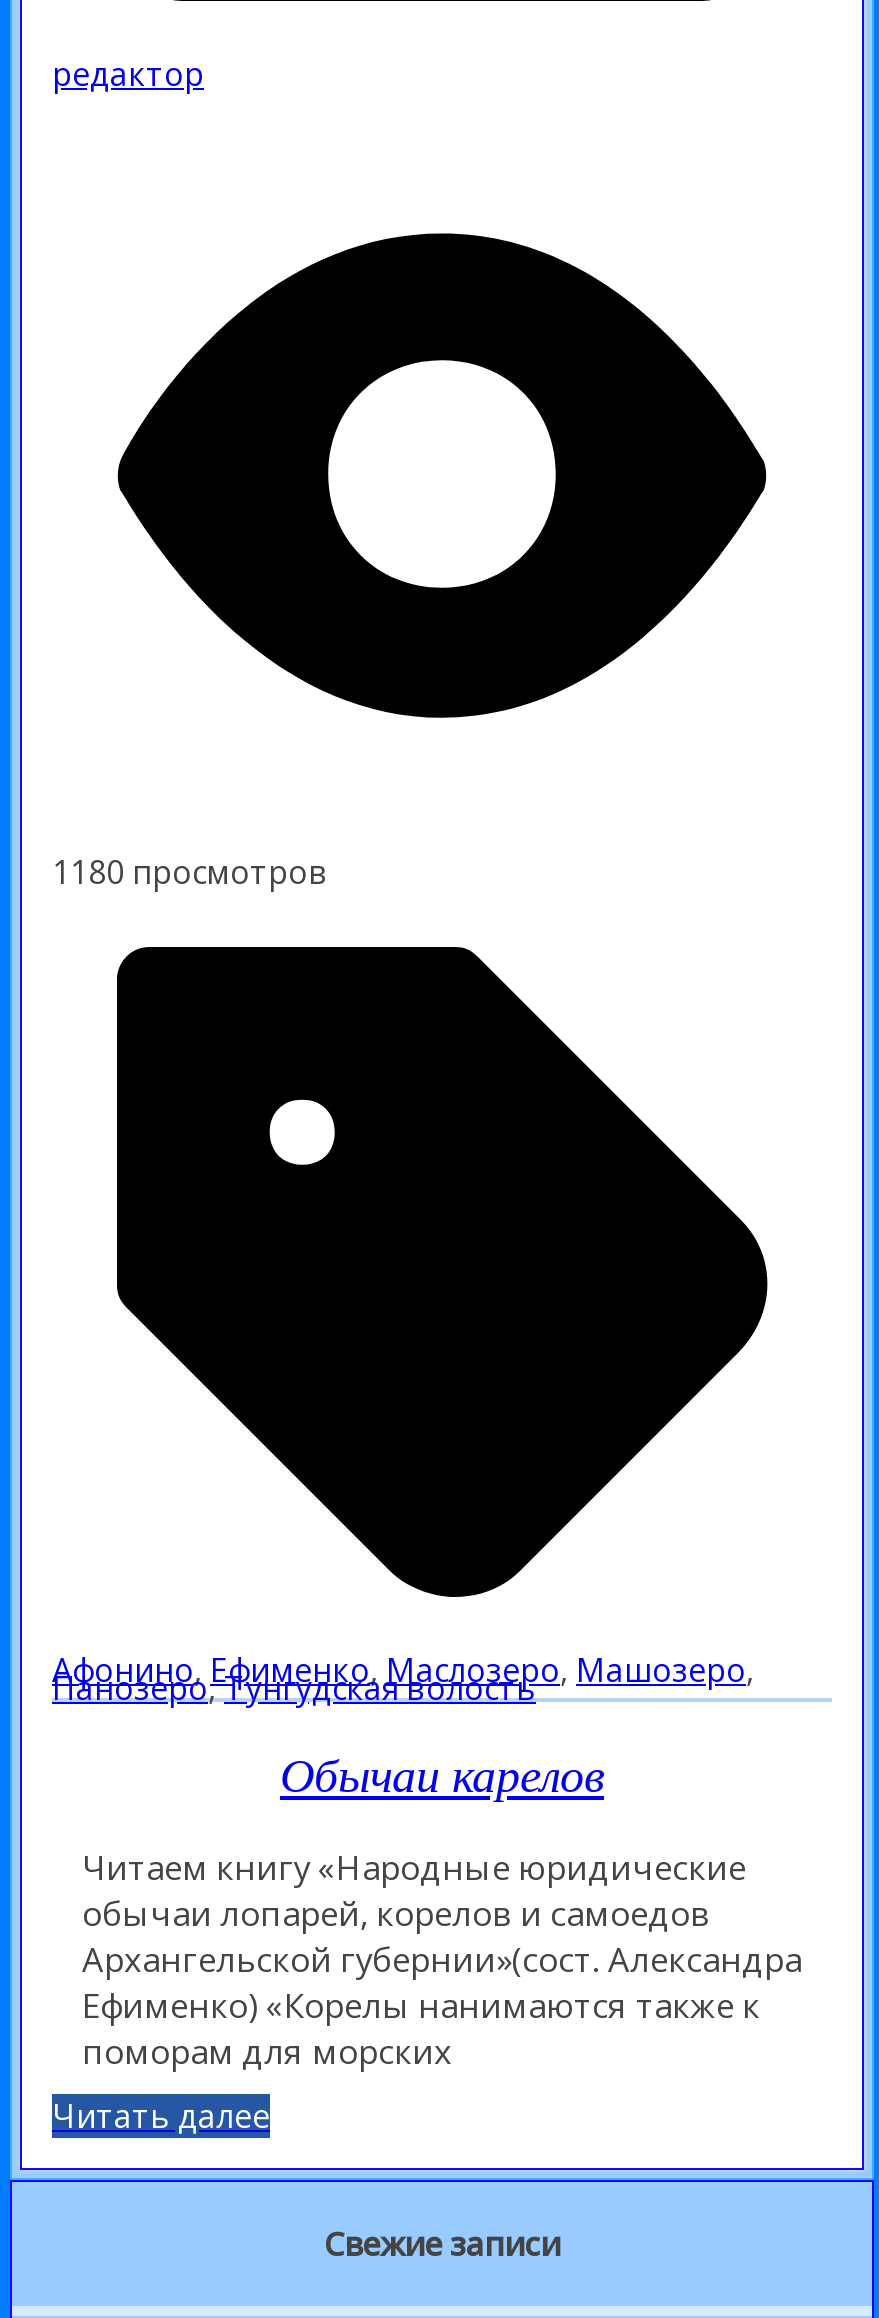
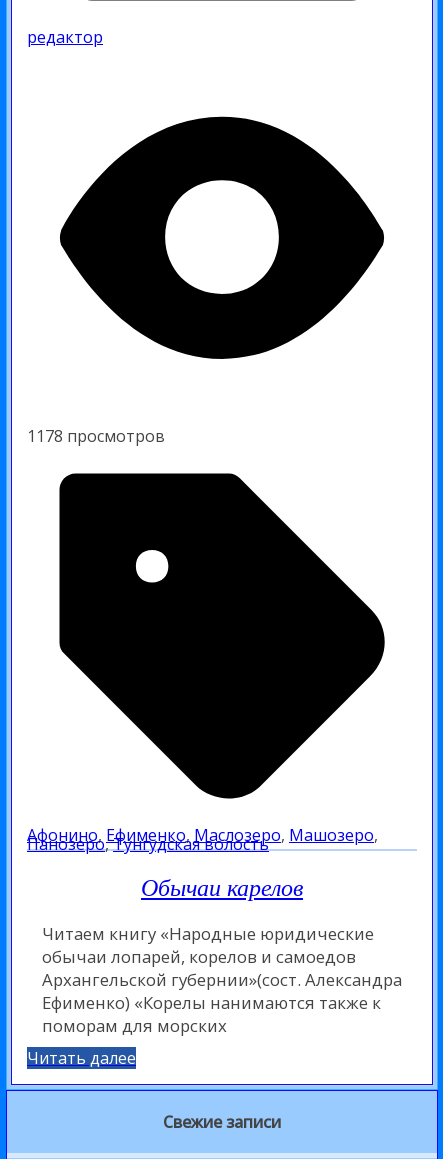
[52,851,328,895] 1180 просмотров -> [27,425,165,447] 1178 просмотров

